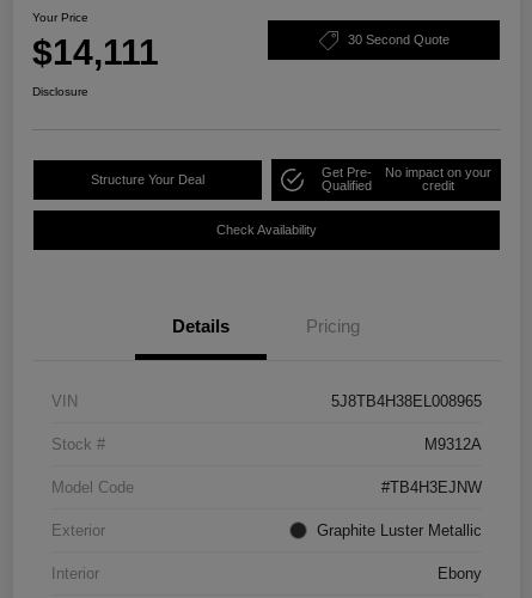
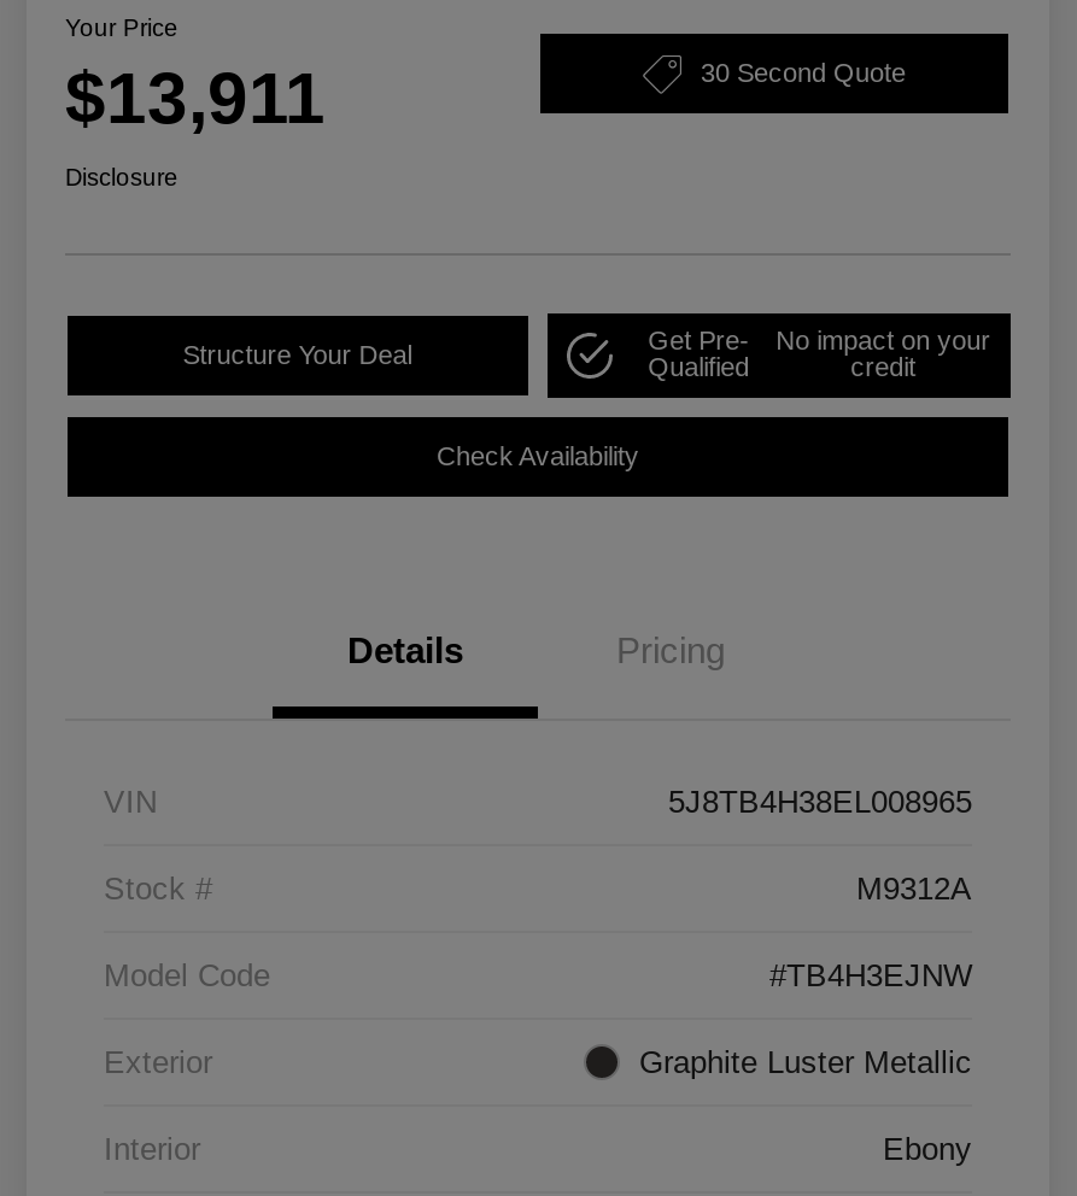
[32,32,159,72] $14,111 -> [65,57,326,137] $13,911

